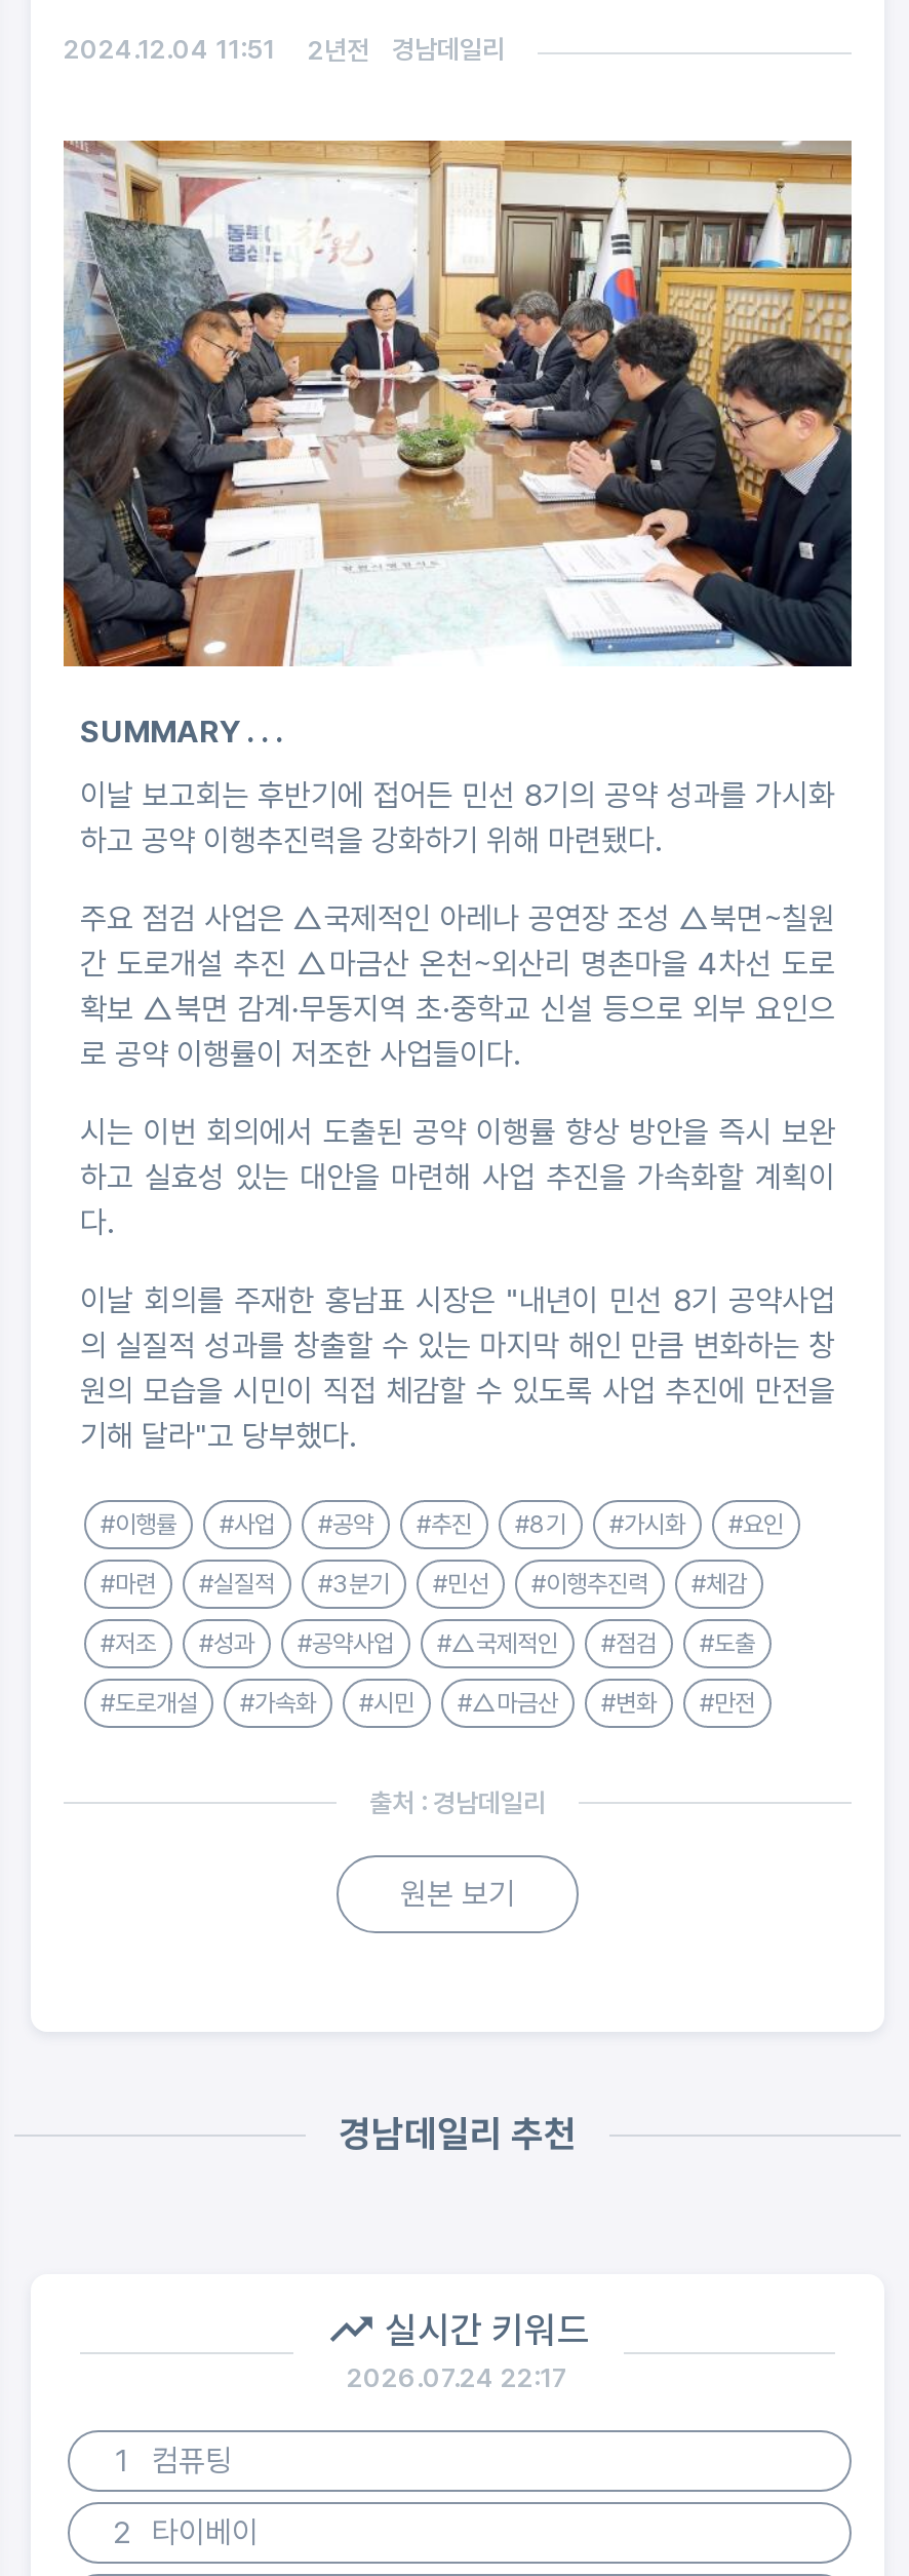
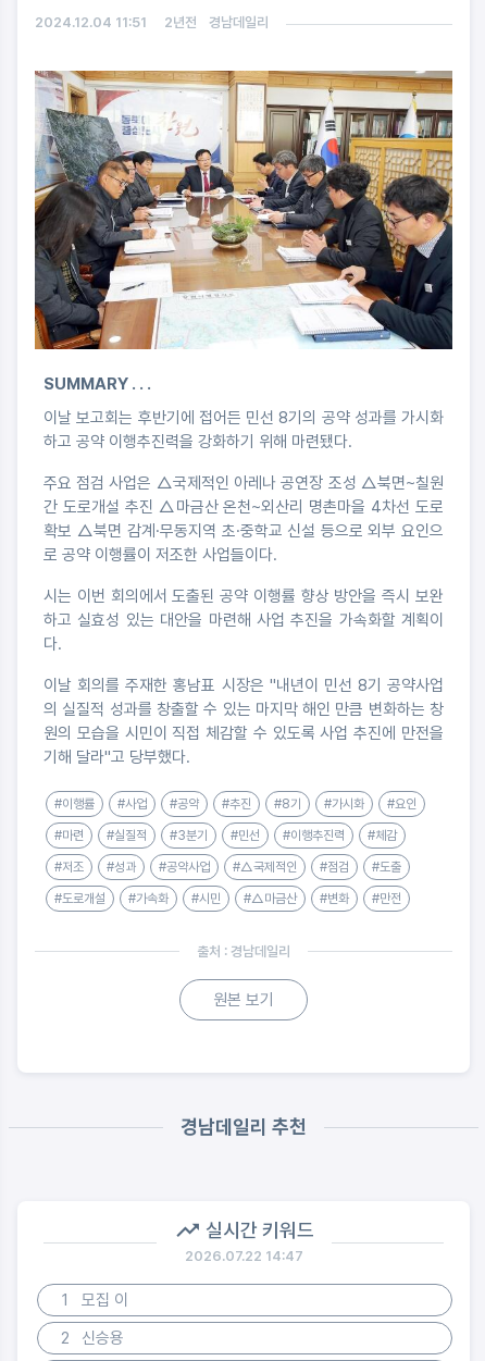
[347,2362,568,2392] 2026.07.24 22:17 -> [184,1247,303,1264] 2026.07.22 14:47
[152,2442,232,2479] 컴퓨팅 -> [82,1290,128,1309] 모집 이
[152,2514,259,2551] 타이베이 -> [82,1328,124,1348] 신승용

